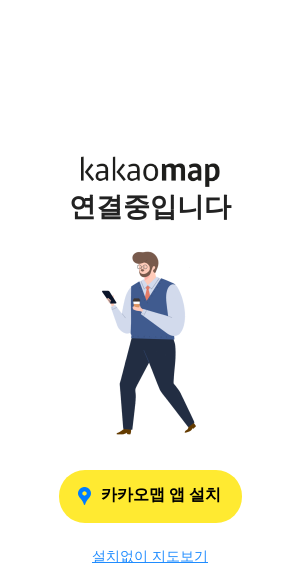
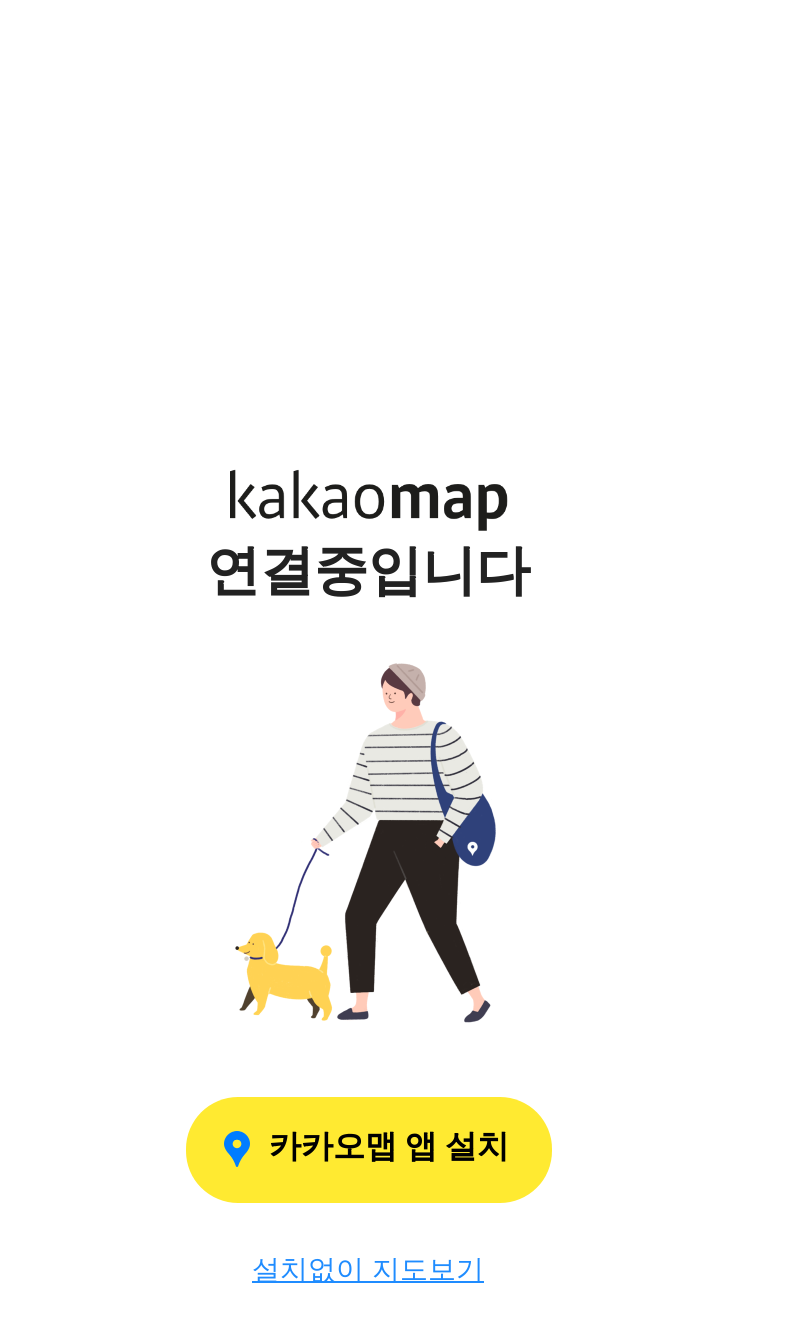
[84,251,214,436] [image] -> [234,661,498,1027] [image]

